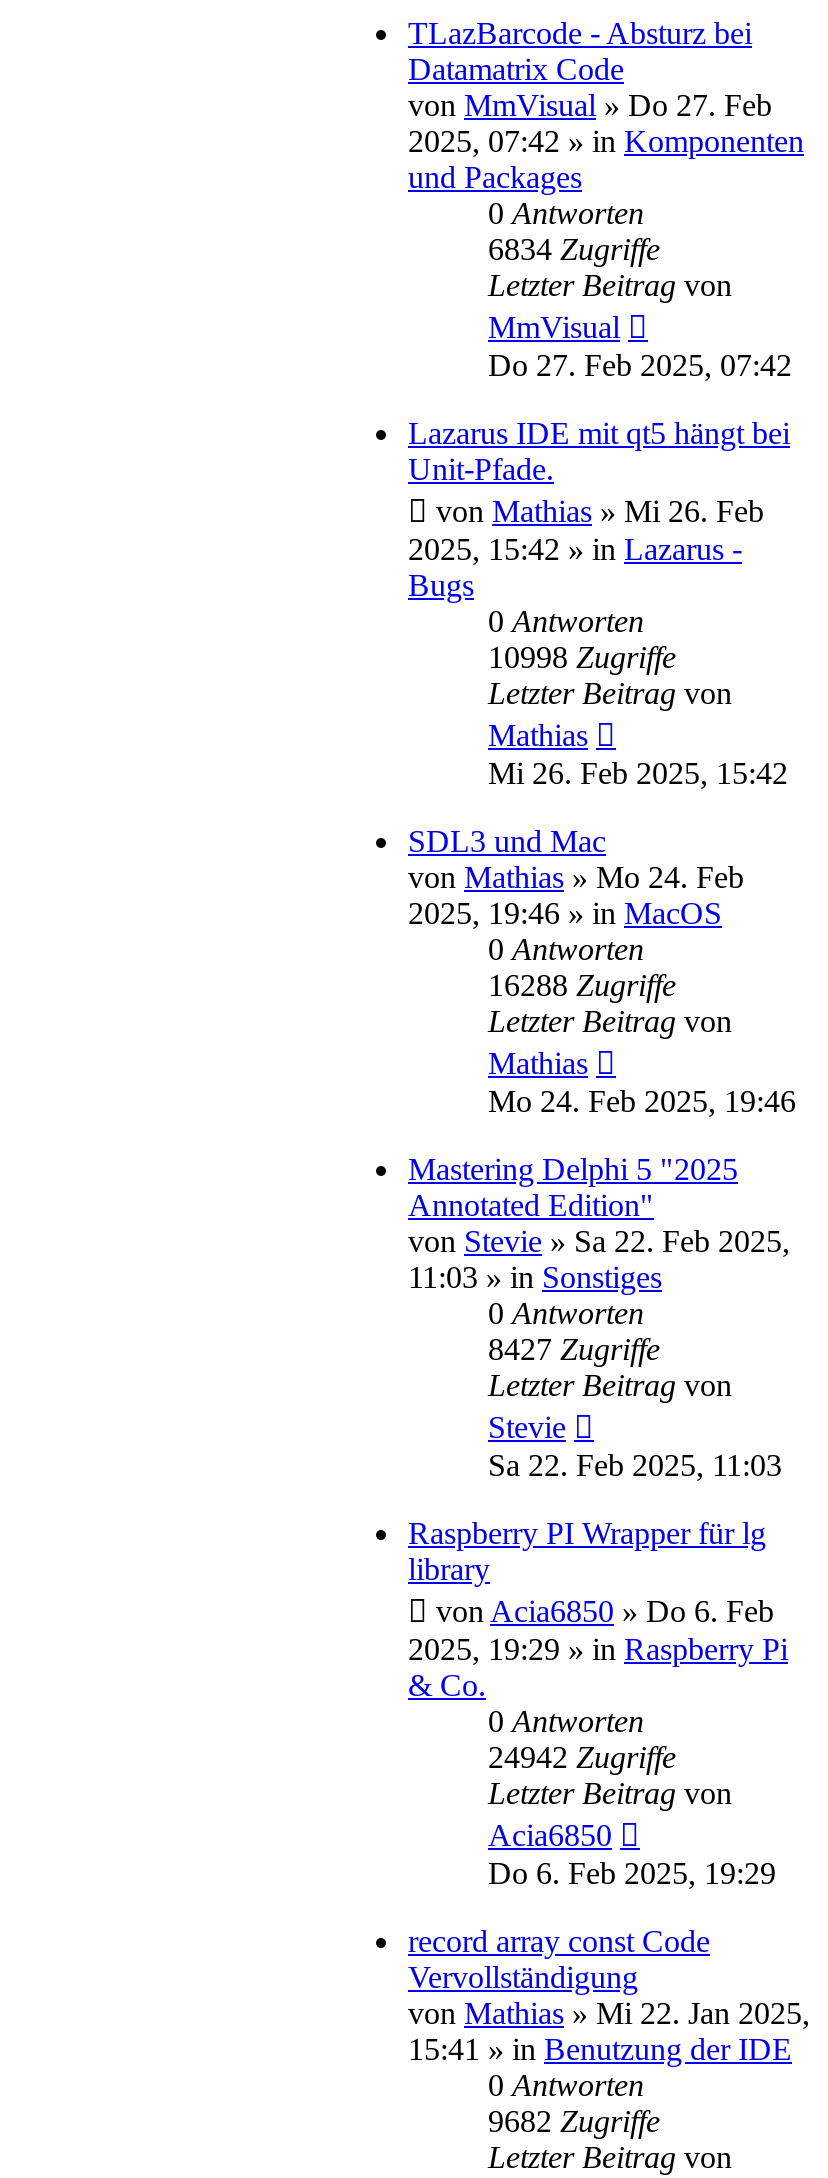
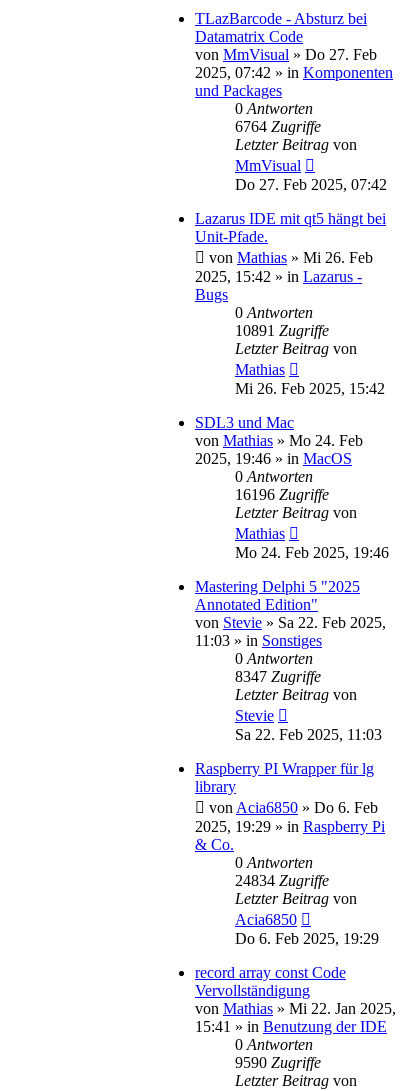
[488,232,660,266] 6834 Zugriffe -> [235,118,321,135] 6764 Zugriffe
[488,640,676,674] 10998 Zugriffe -> [235,322,329,339] 10891 Zugriffe
[488,968,676,1002] 16288 Zugriffe -> [235,486,329,503] 16196 Zugriffe
[488,1332,660,1366] 8427 Zugriffe -> [235,668,321,685] 8347 Zugriffe
[488,1740,676,1774] 24942 Zugriffe -> [235,872,329,889] 24834 Zugriffe
[488,2104,660,2138] 9682 Zugriffe -> [235,1054,321,1071] 9590 Zugriffe

